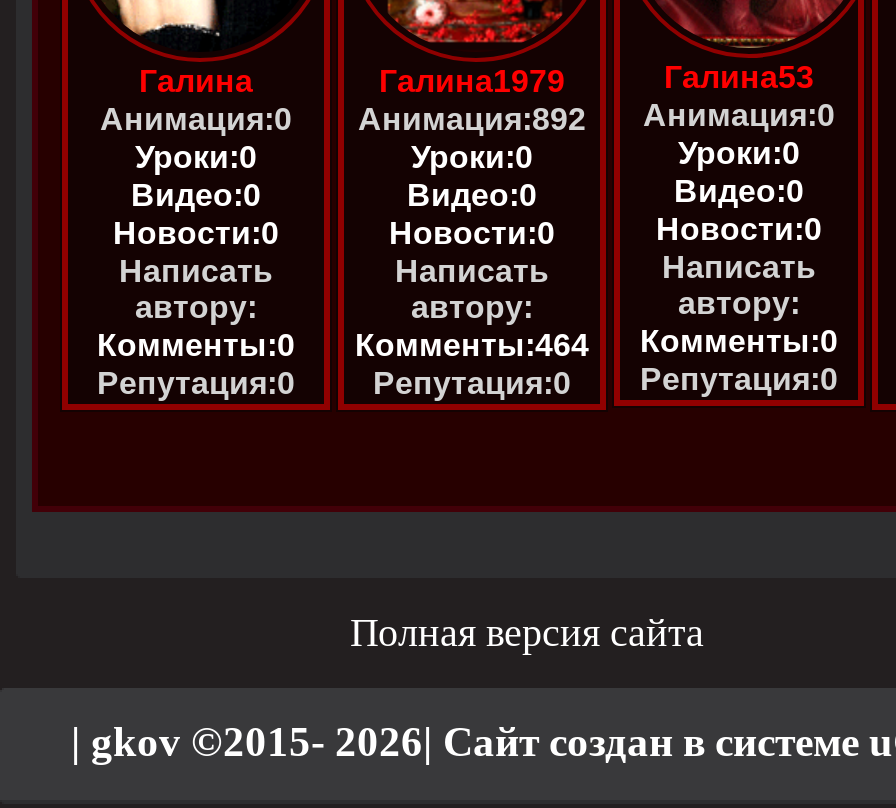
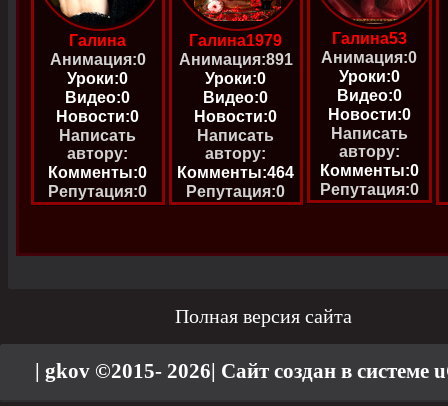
[100,98,835,136] Анимация:0 Анимация:892 Анимация:0 -> [50,49,417,68] Анимация:0 Анимация:891 Анимация:0

